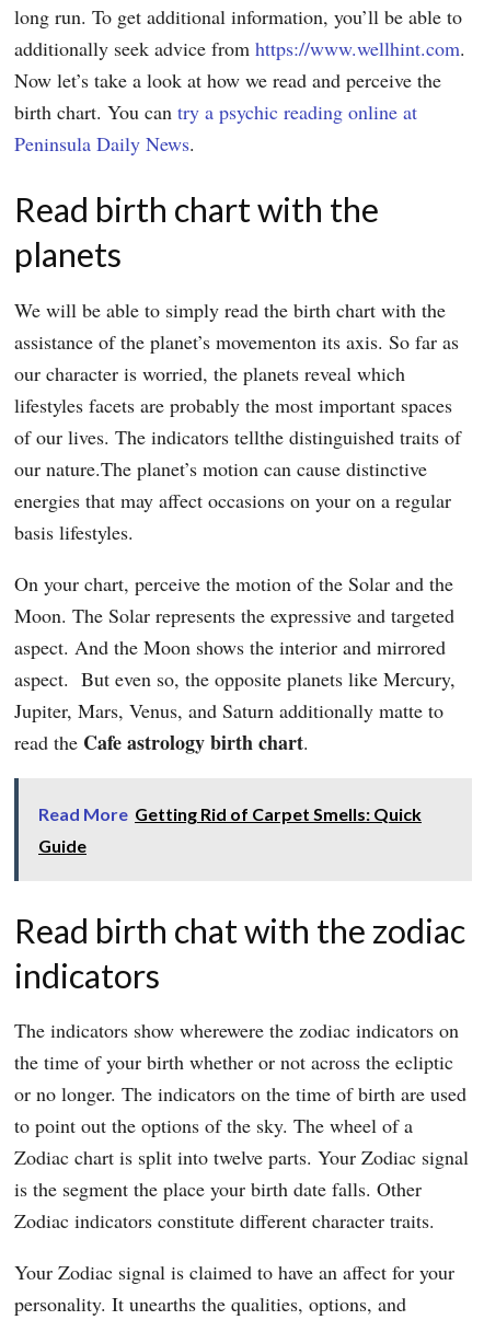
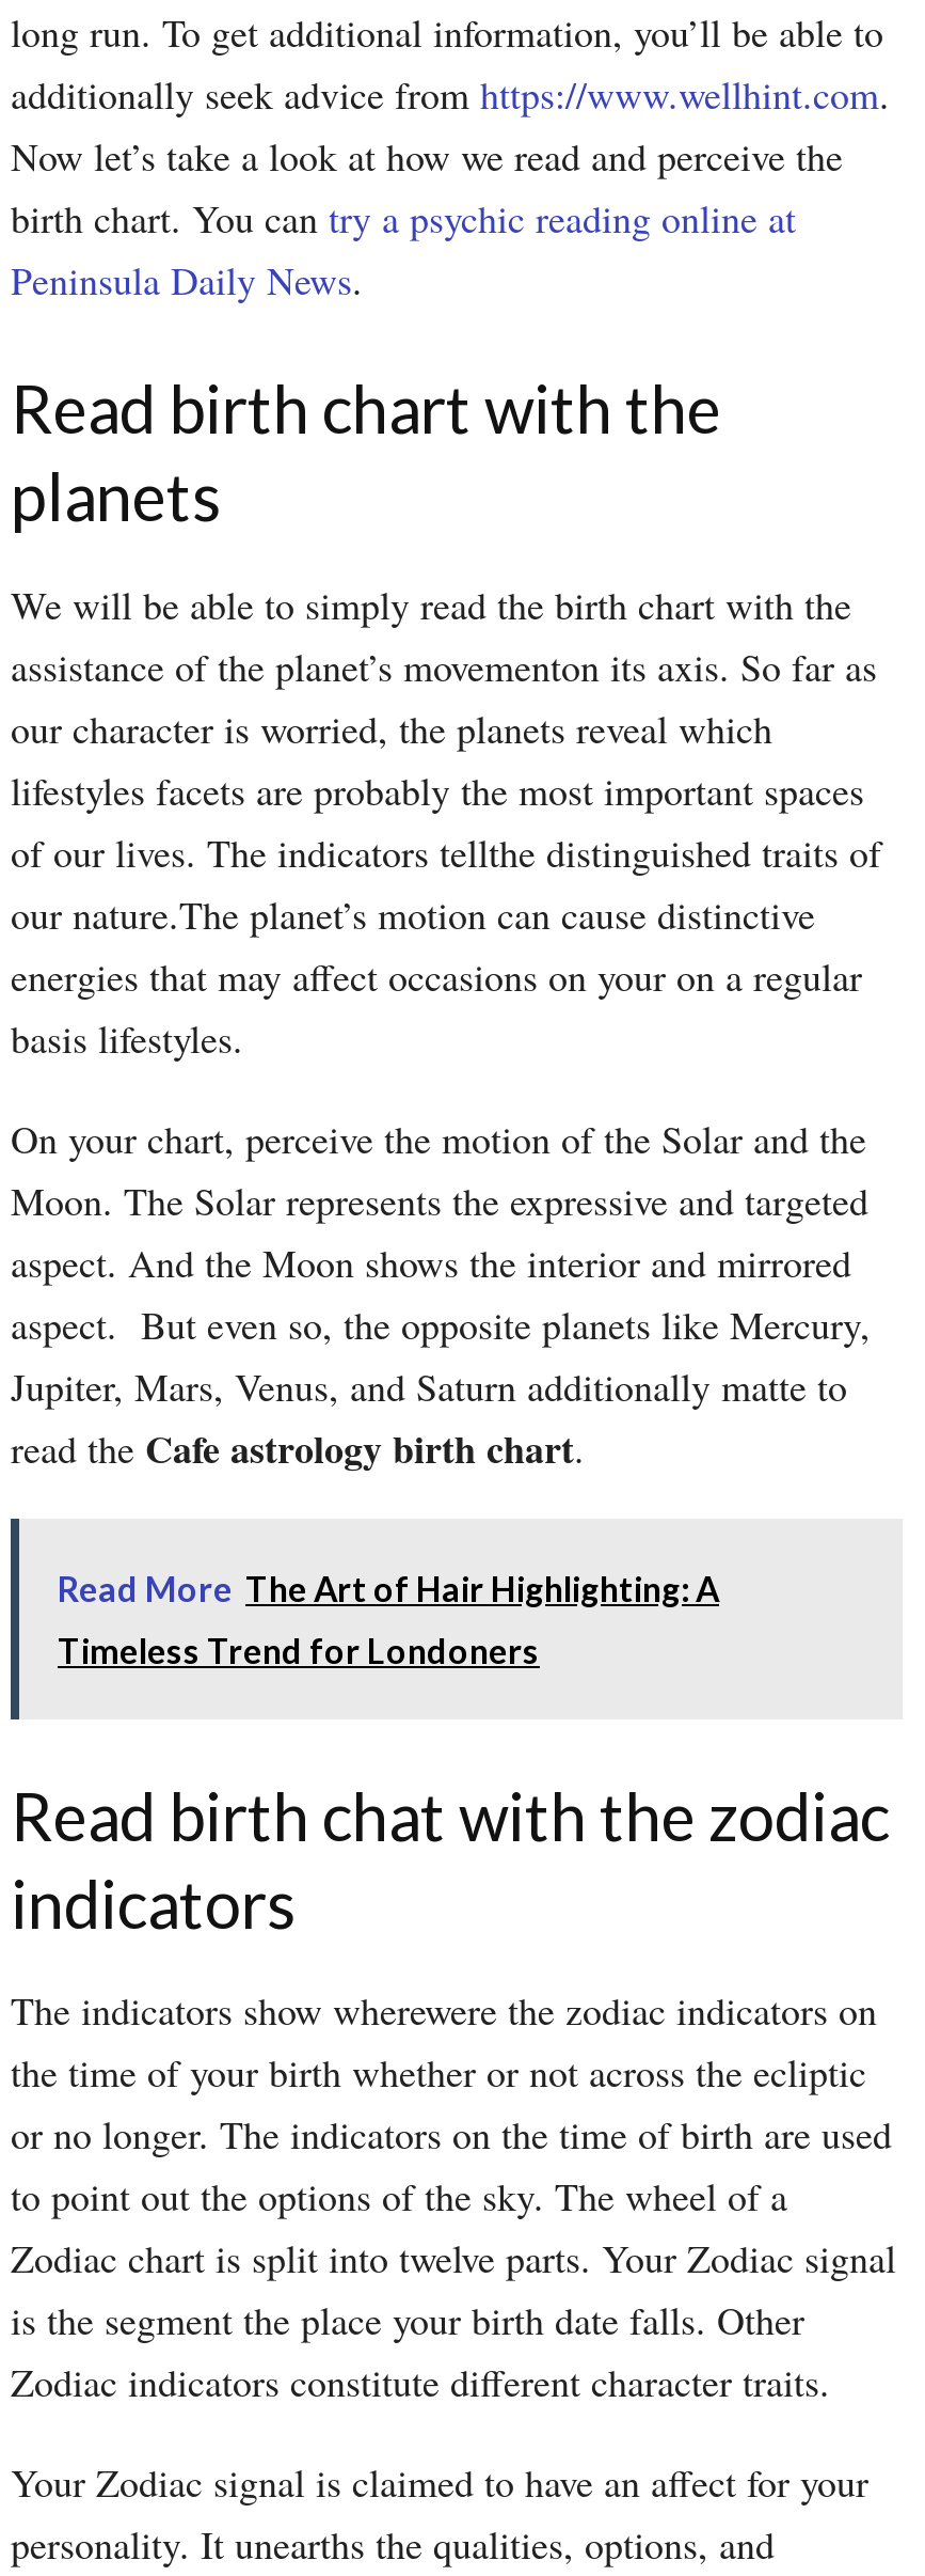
[38,803,422,824] Read More Getting Rid of Carpet Smells: Quick -> [58,1567,719,1608] Read More The Art of Hair Highlighting: A
[38,835,87,855] Guide -> [58,1629,540,1669] Timeless Trend for Londoners

